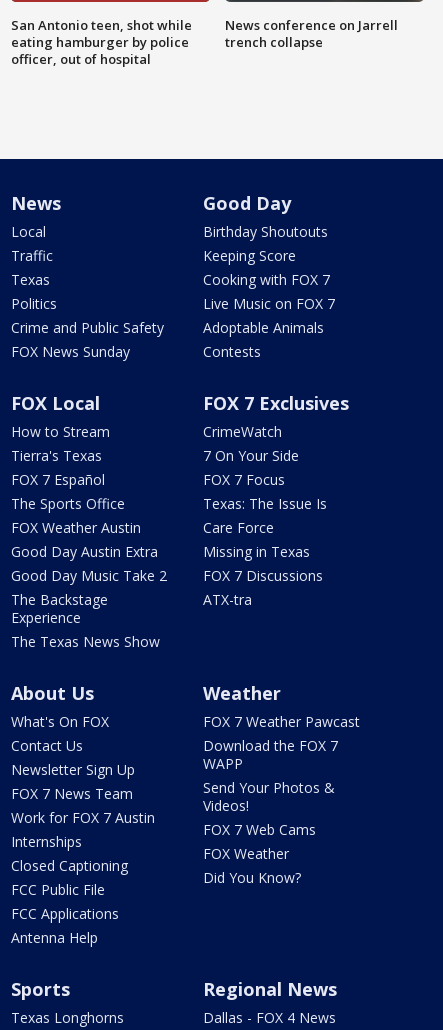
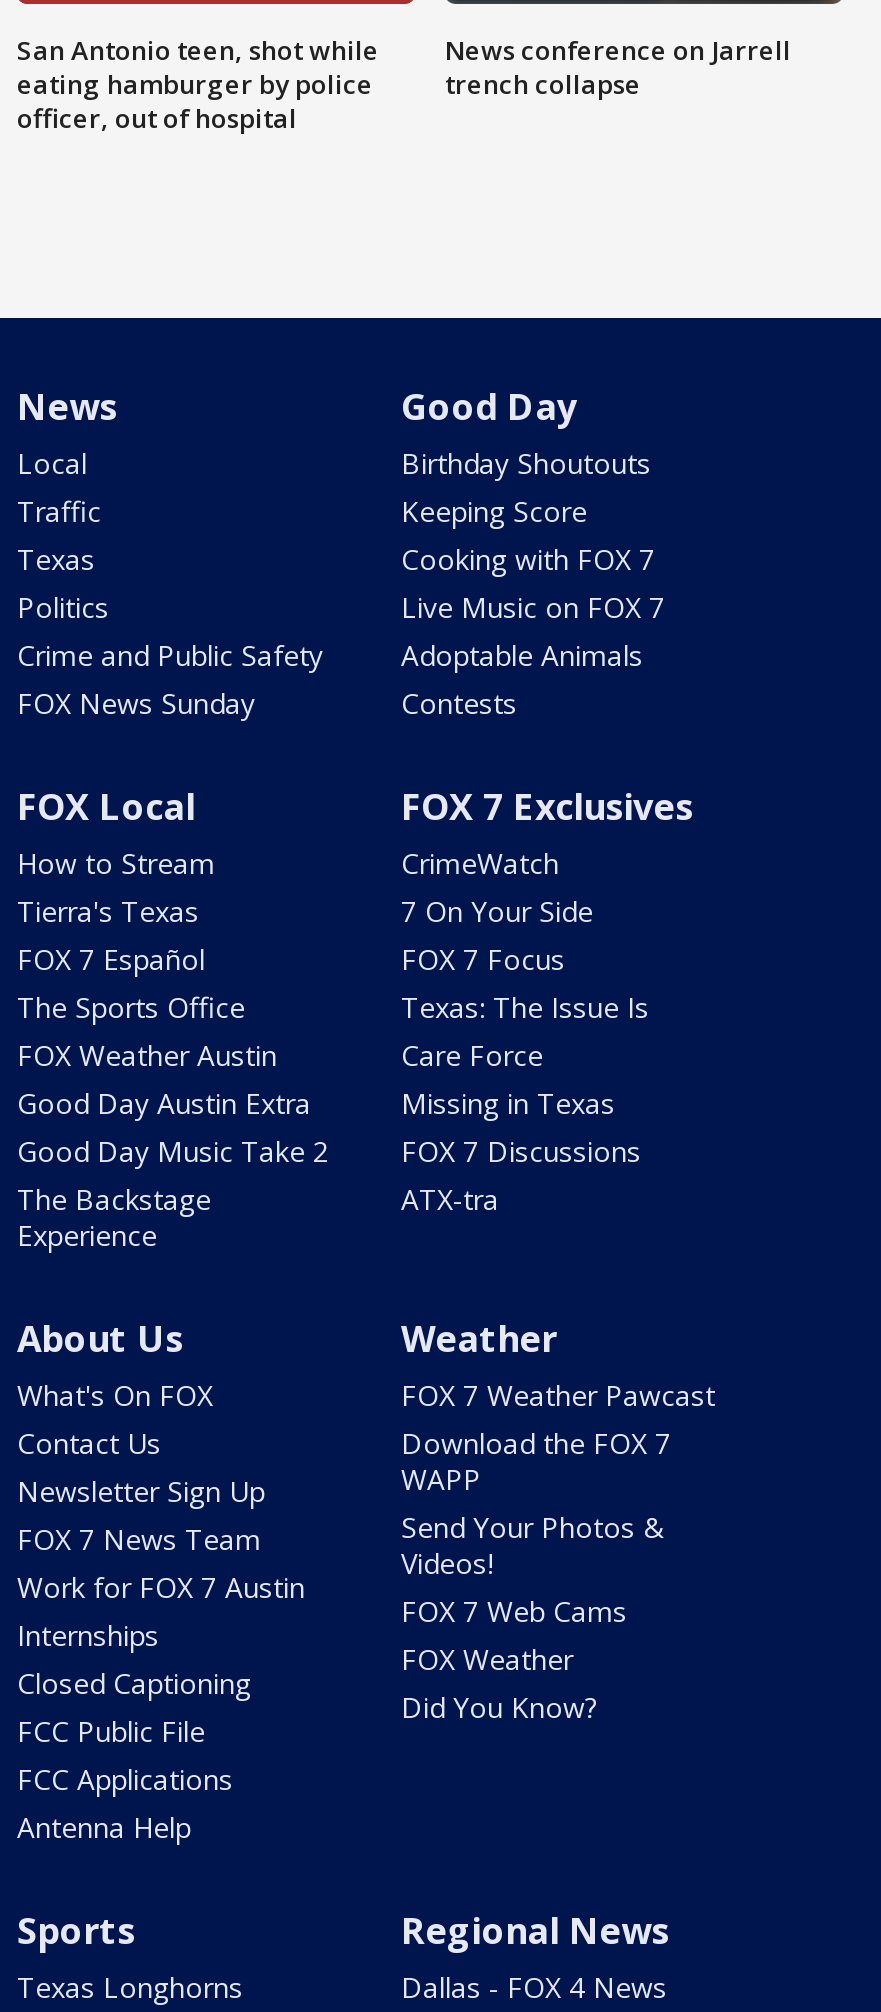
[11,632,160,651] The Texas News Show -> none

